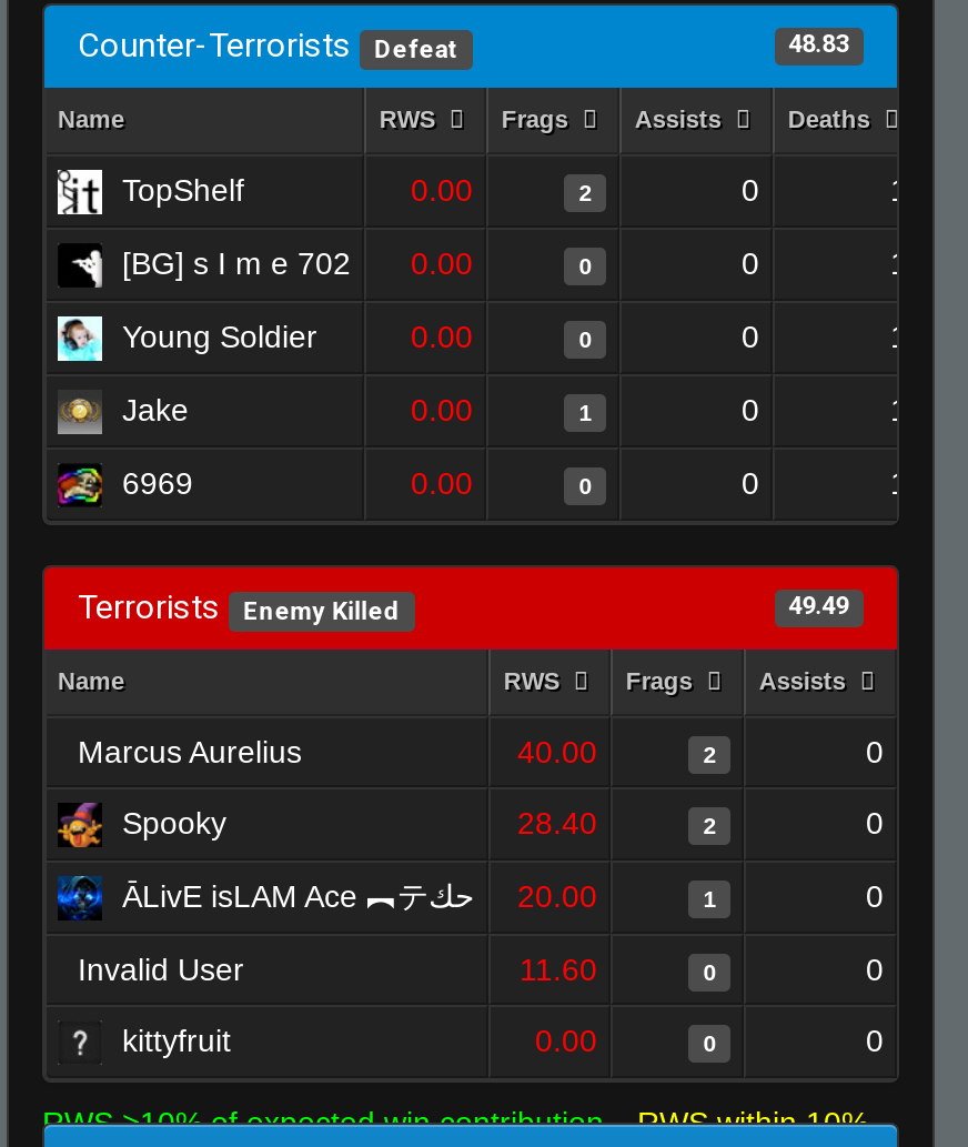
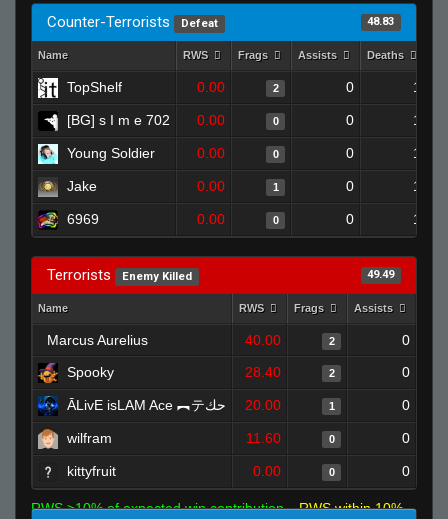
[78,952,244,987] Invalid User -> [67,430,112,446] wilfram

